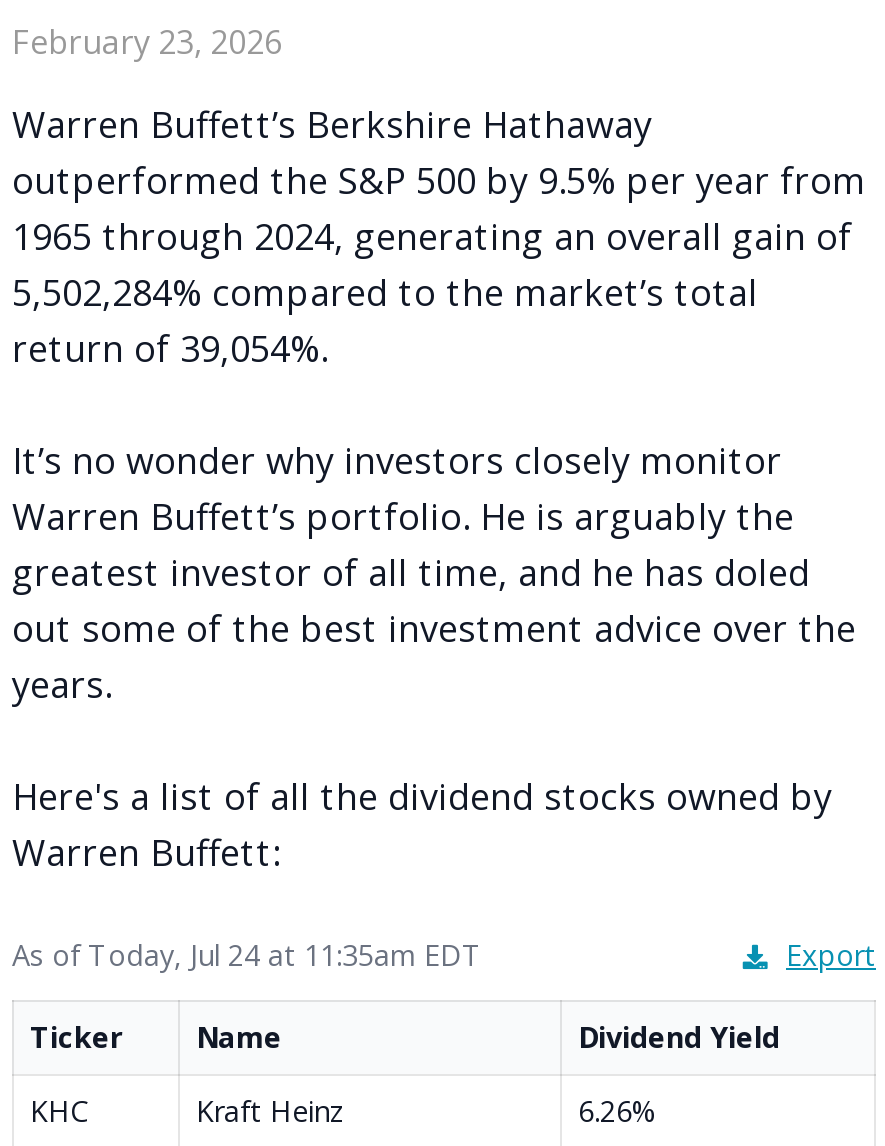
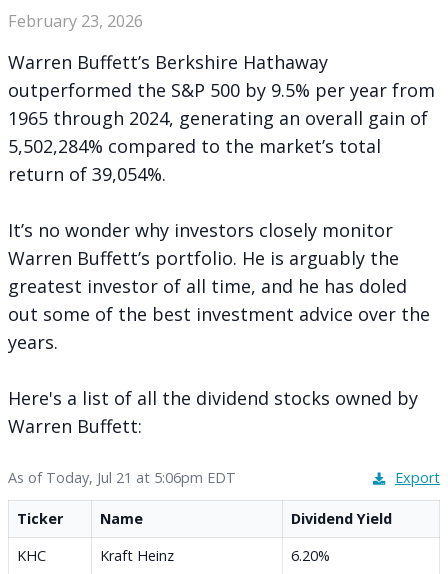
[12,936,482,974] As of Today, Jul 24 at 11:35am EDT -> [8,468,236,487] As of Today, Jul 21 at 5:06pm EDT
[578,1092,656,1130] 6.26% -> [291,546,330,565] 6.20%

